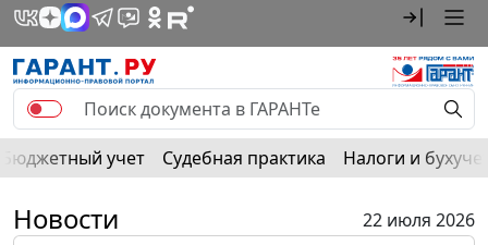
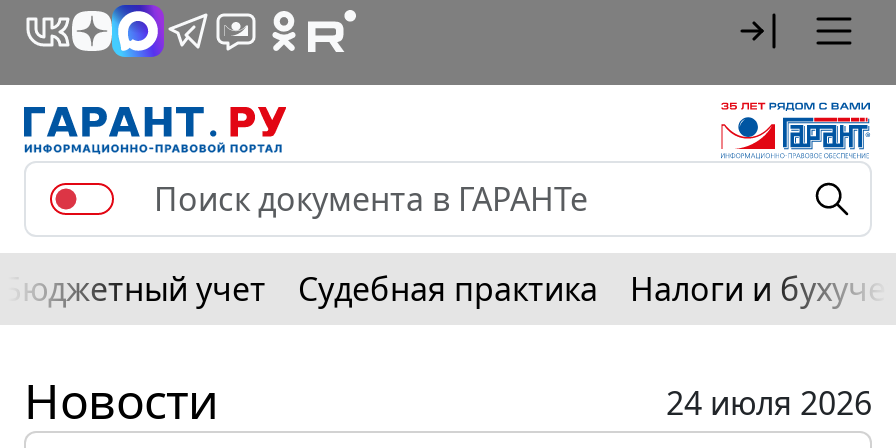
[363,207,475,231] 22 июля 2026 -> [666,380,872,424] 24 июля 2026

